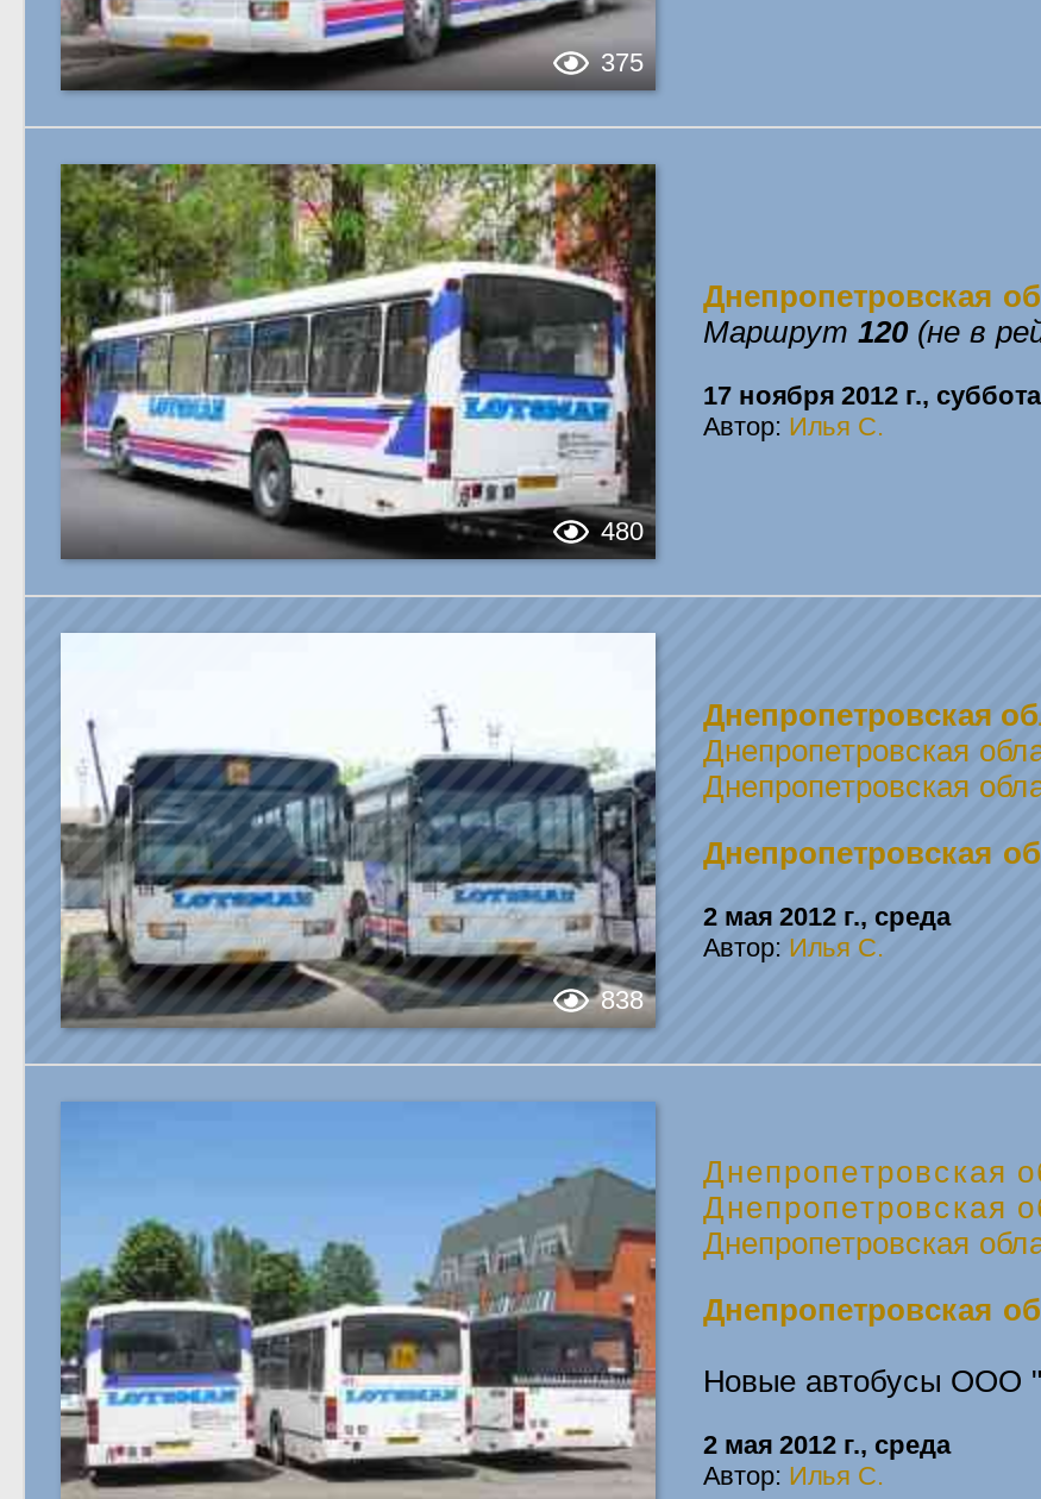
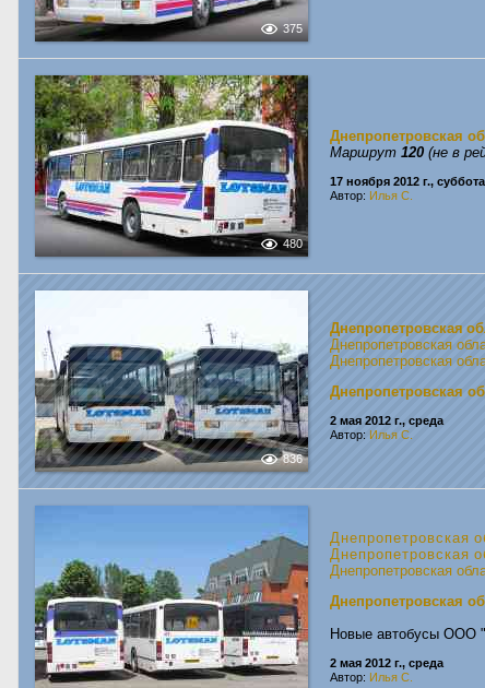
[601,985,644,1014] 838 -> [283,452,303,465] 836

